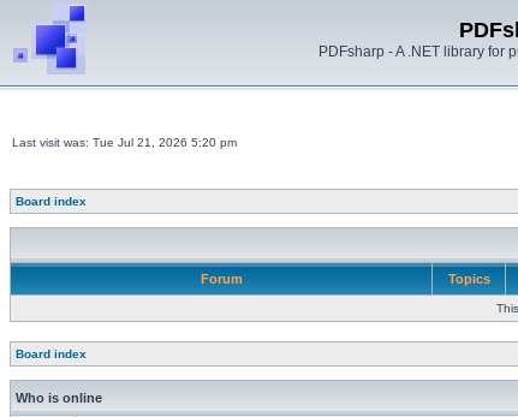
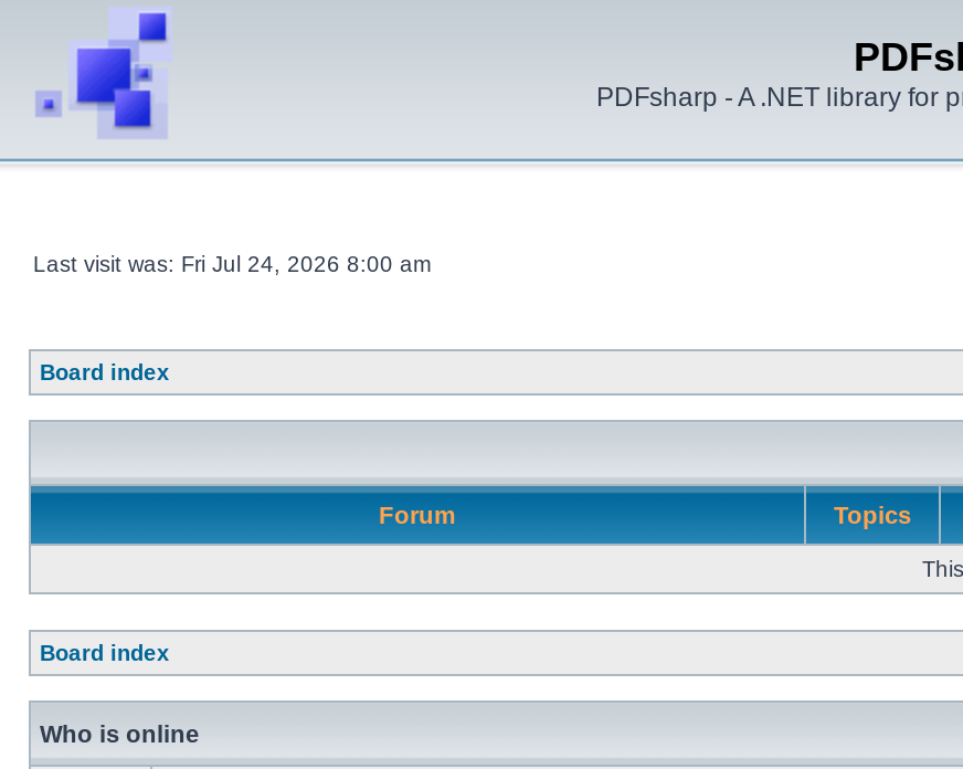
[12,136,237,149] Last visit was: Tue Jul 21, 2026 5:20 pm -> [33,252,431,276] Last visit was: Fri Jul 24, 2026 8:00 am

